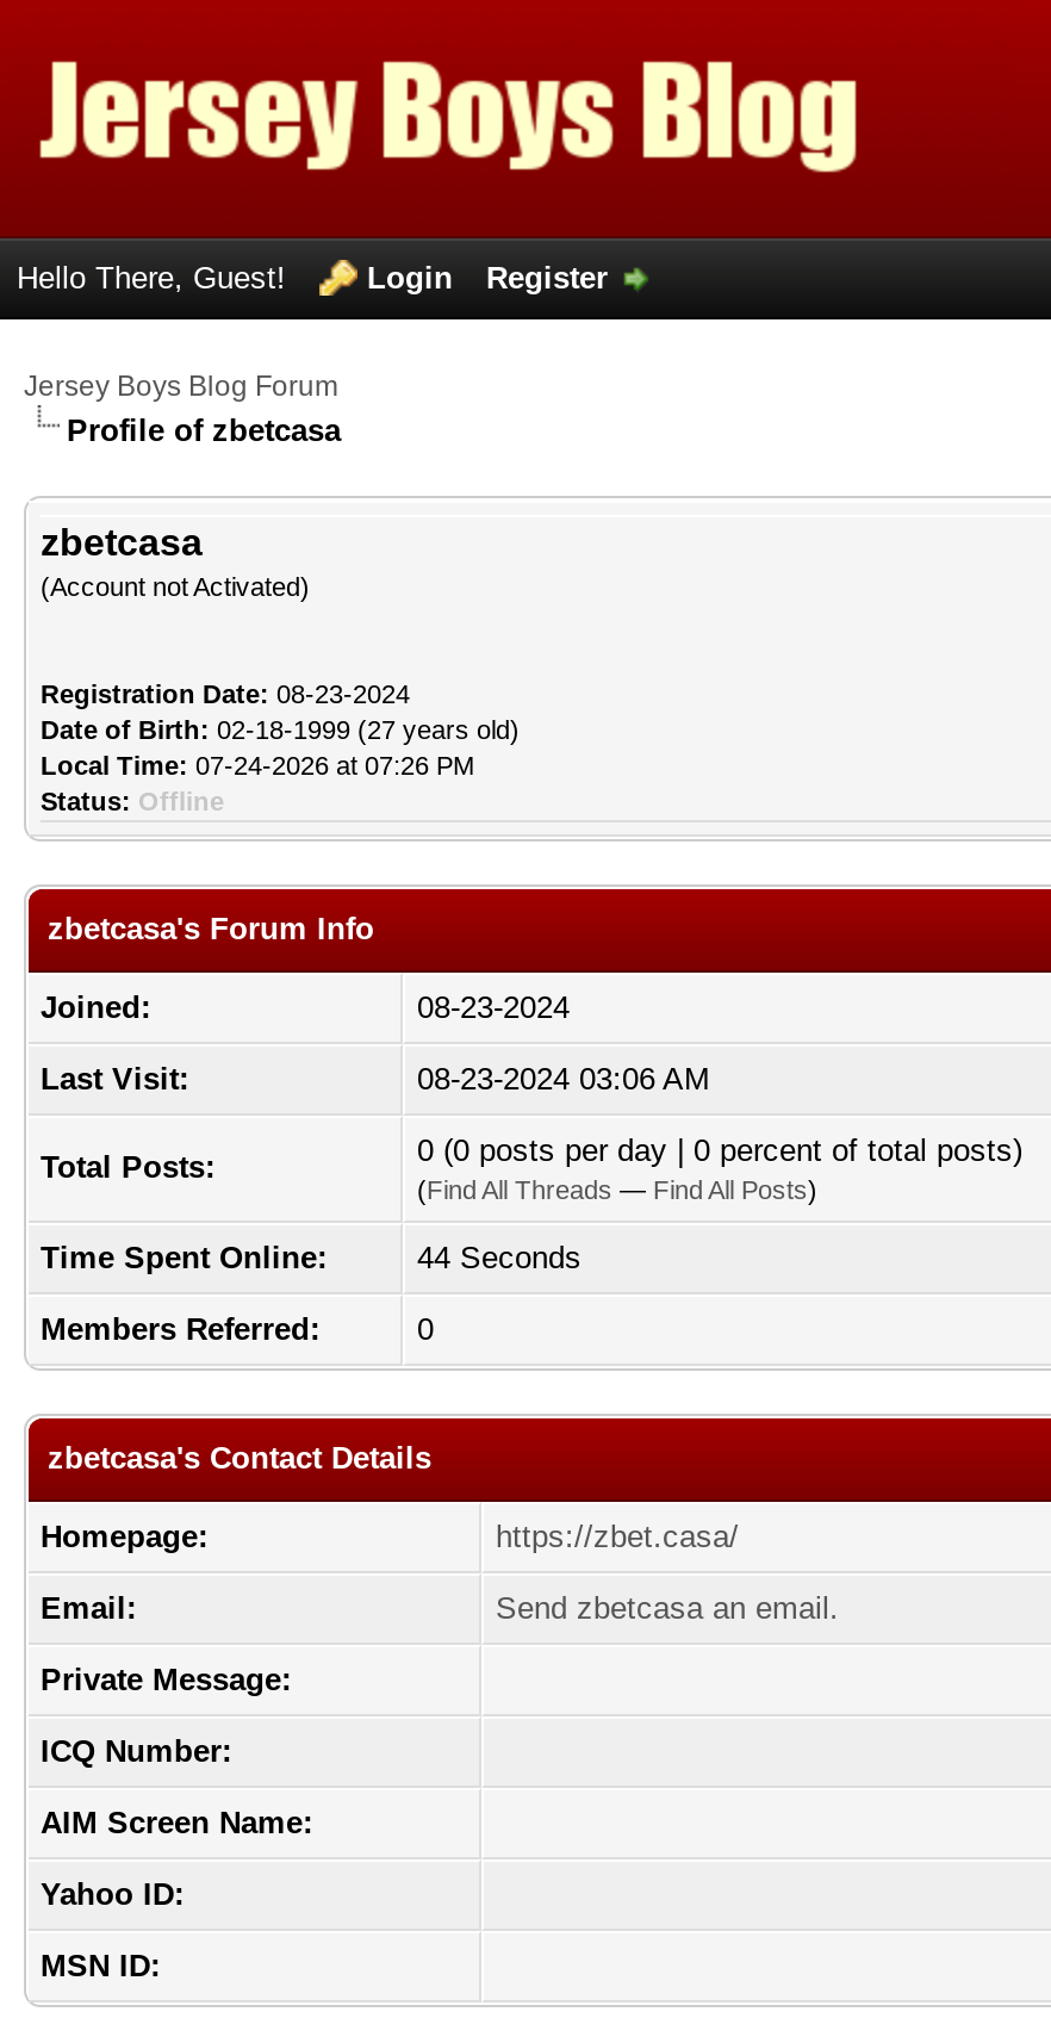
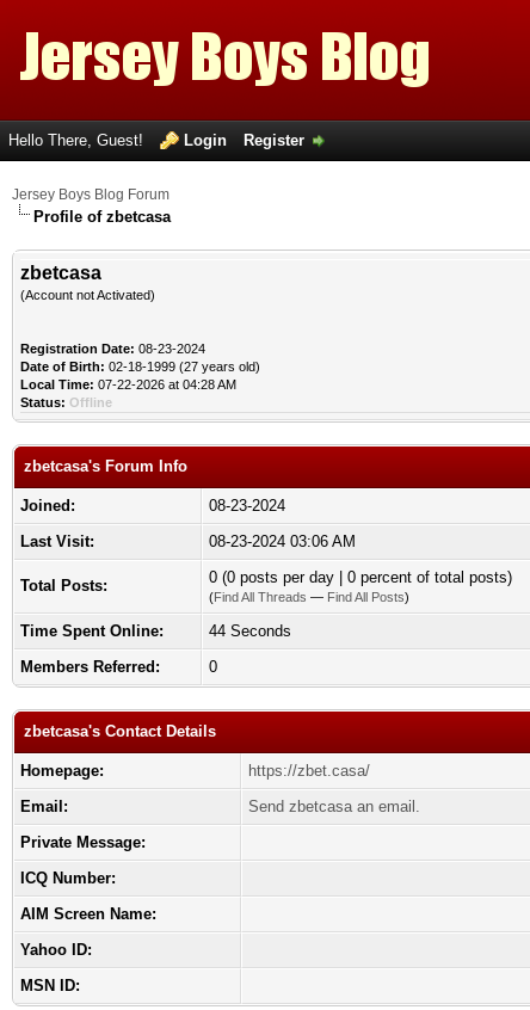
[41,751,474,780] Local Time: 07-24-2026 at 07:26 PM -> [20,377,236,392] Local Time: 07-22-2026 at 04:28 AM

